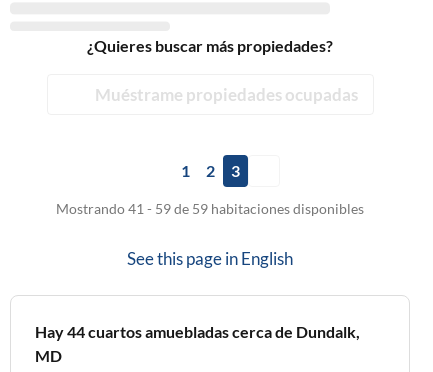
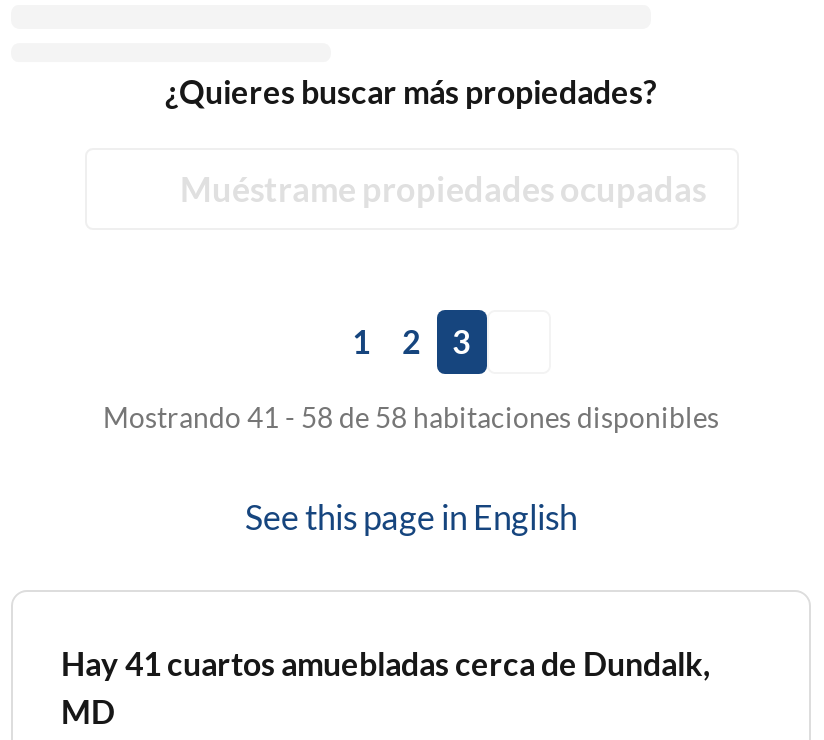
[56,200,364,217] Mostrando 41 - 59 de 59 habitaciones disponibles -> [103,400,719,434] Mostrando 41 - 58 de 58 habitaciones disponibles
[35,322,360,341] Hay 44 cuartos amuebladas cerca de Dundalk, -> [61,644,711,682] Hay 41 cuartos amuebladas cerca de Dundalk,

